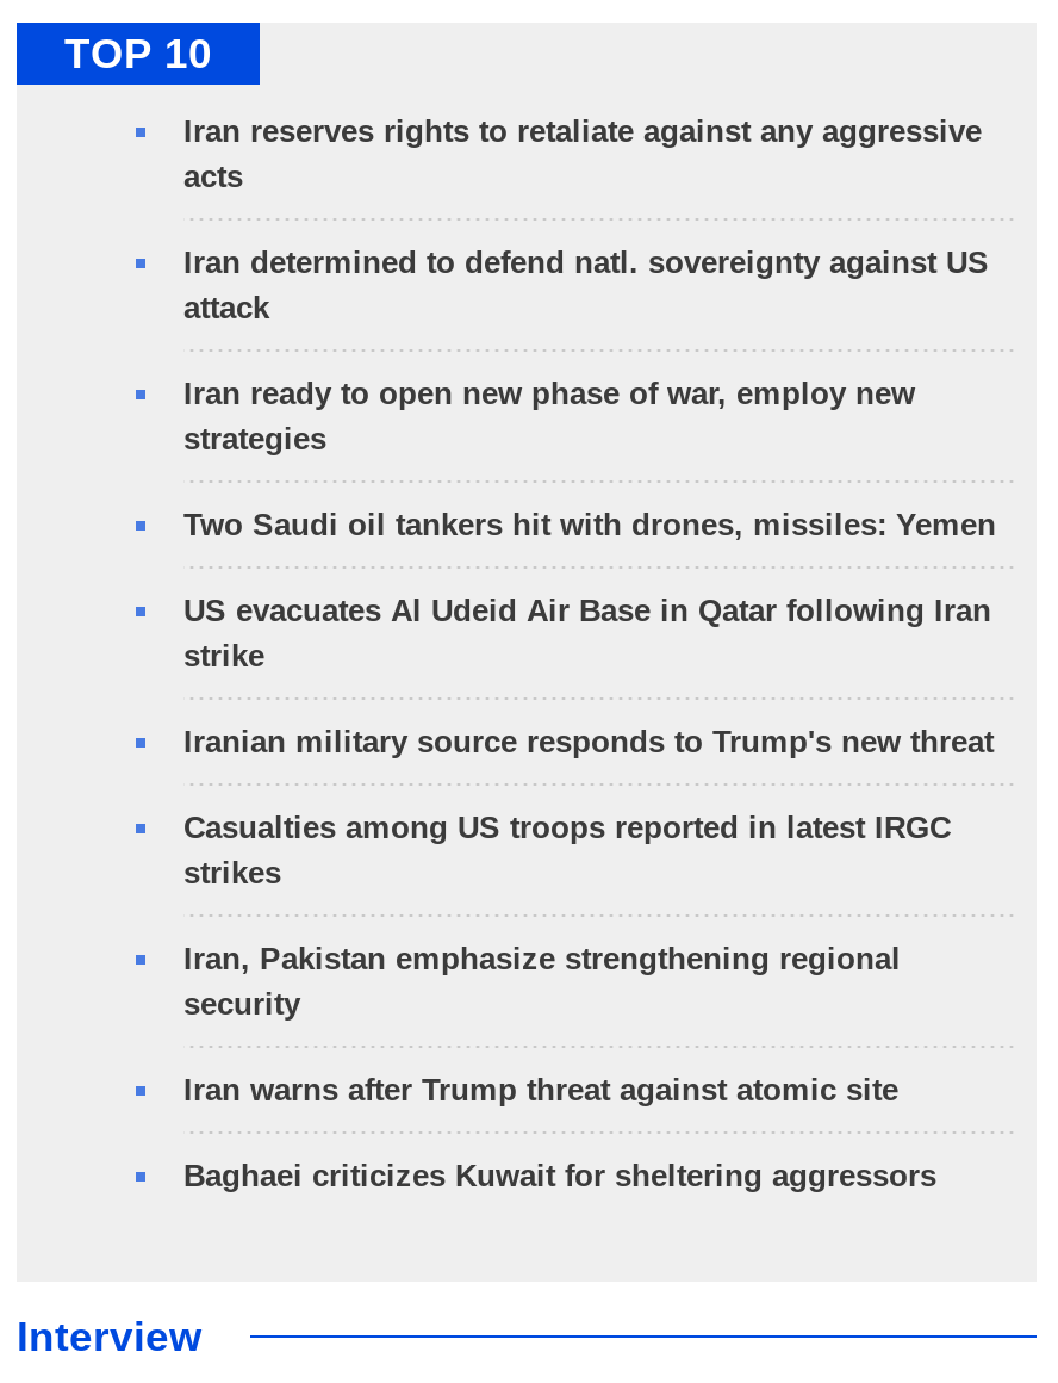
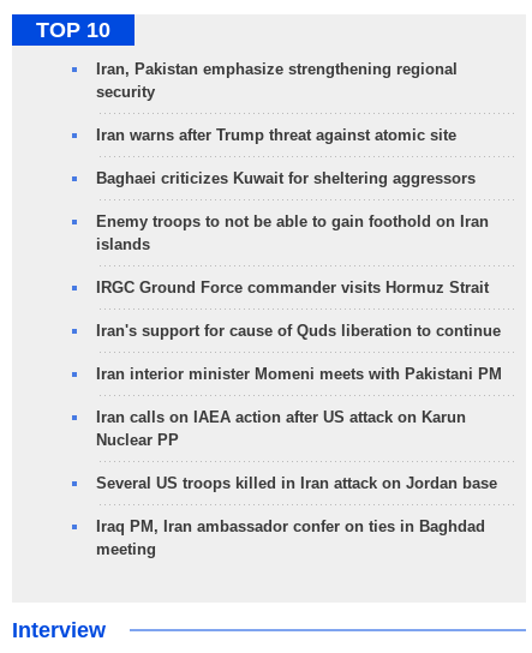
[183,114,996,891] Iran reserves rights to retaliate against any aggressive | acts | Iran determined to defend natl. sovereignty against US | attack | Iran ready to open new phase of war, employ new | strategies | Two Saudi oil tankers hit with drones, missiles: Yemen | US evacuates Al Udeid Air Base in Qatar following Iran | strike | Iranian military source responds to Trump's new threat | Casualties among US troops reported in latest IRGC | strikes -> none
moved [183,941,936,1194] -> [96,60,476,188]: Iran, Pakistan emphasize strengthening regional | security | Iran warns after Trump threat against atomic site | Baghaei criticizes Kuwait for sheltering aggressors
none -> [96,213,502,559] Enemy troops to not be able to gain foothold on Iran | islands | IRGC Ground Force commander visits Hormuz Strait | Iran's support for cause of Quds liberation to continue | Iran interior minister Momeni meets with Pakistani PM | Iran calls on IAEA action after US attack on Karun | Nuclear PP | Several US troops killed in Iran attack on Jordan base | Iraq PM, Iran ambassador confer on ties in Baghdad | meeting

